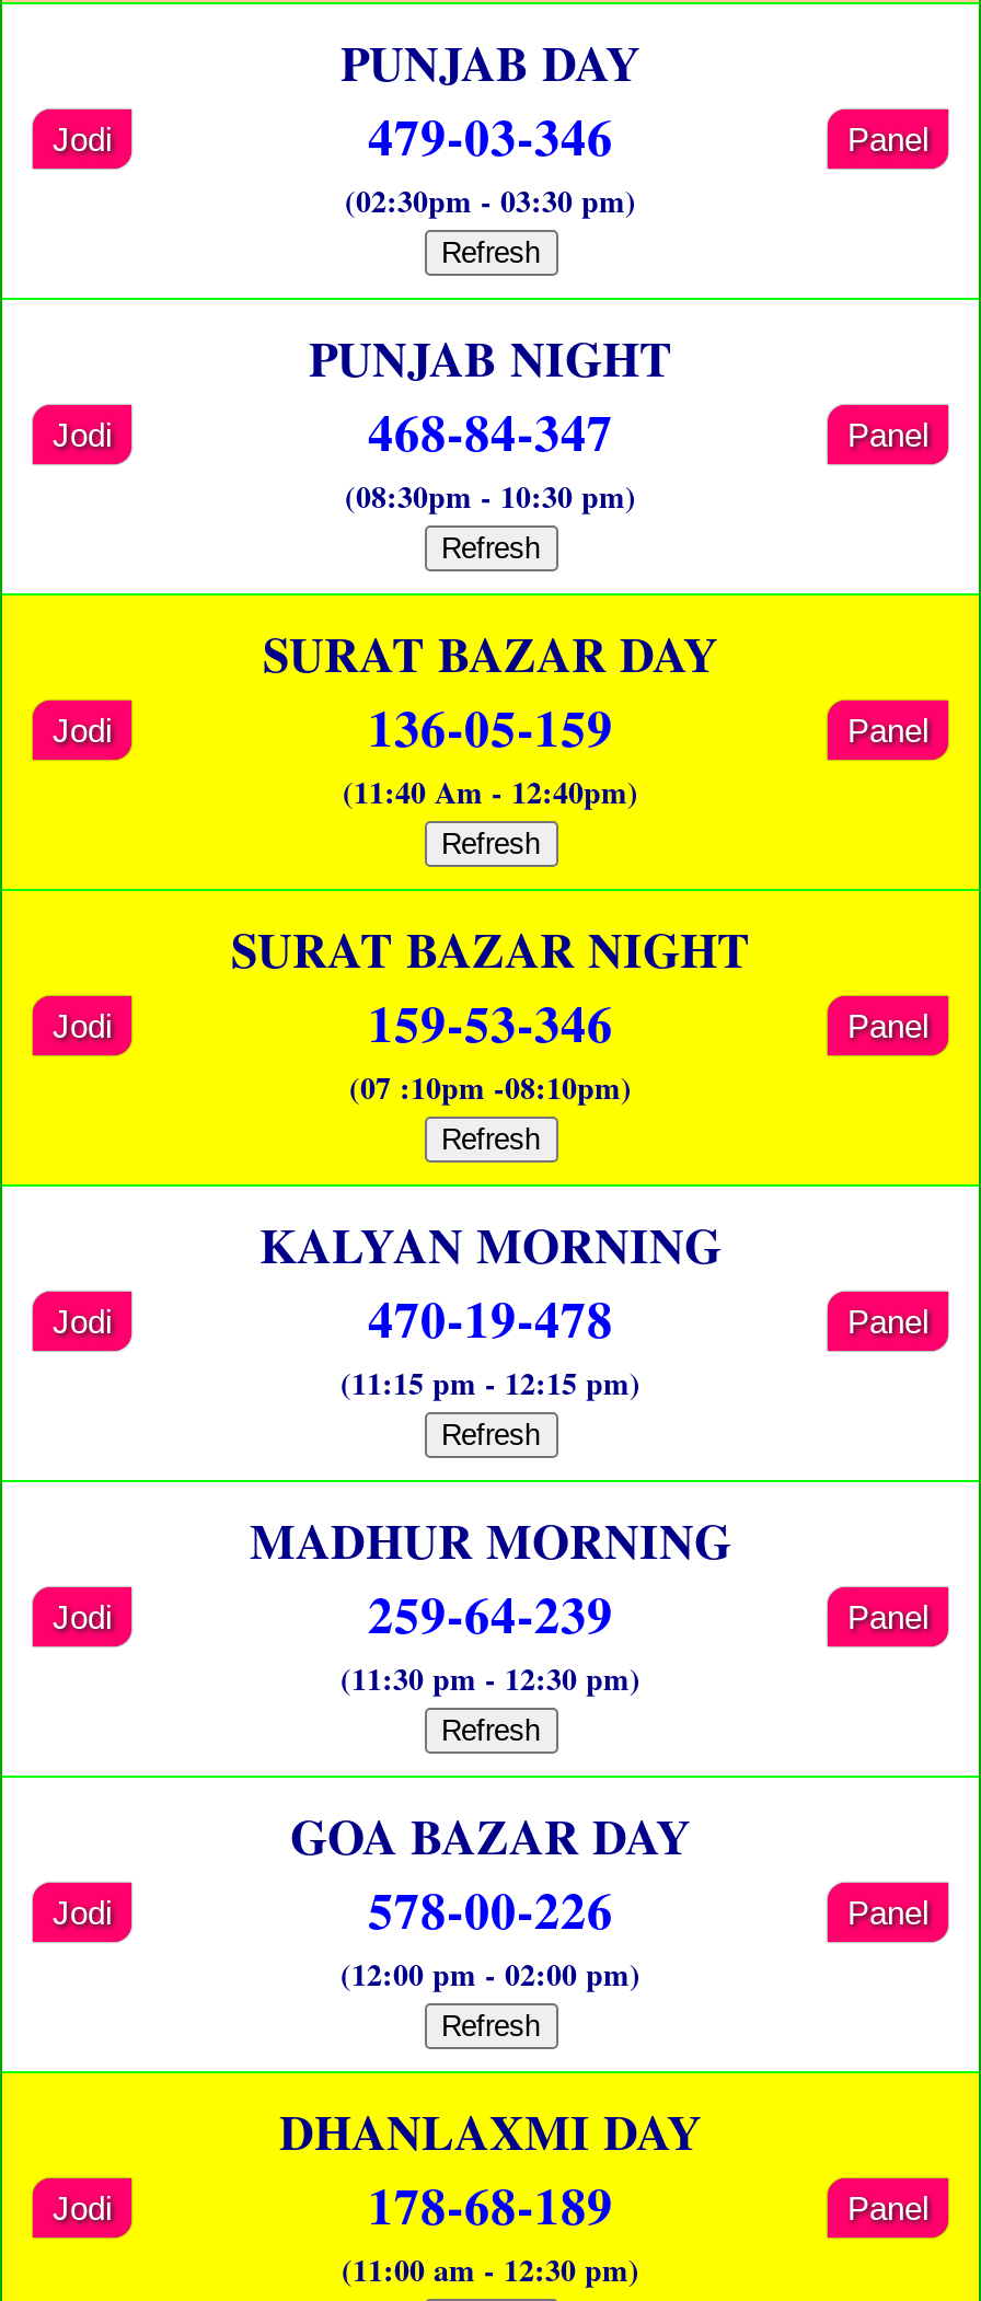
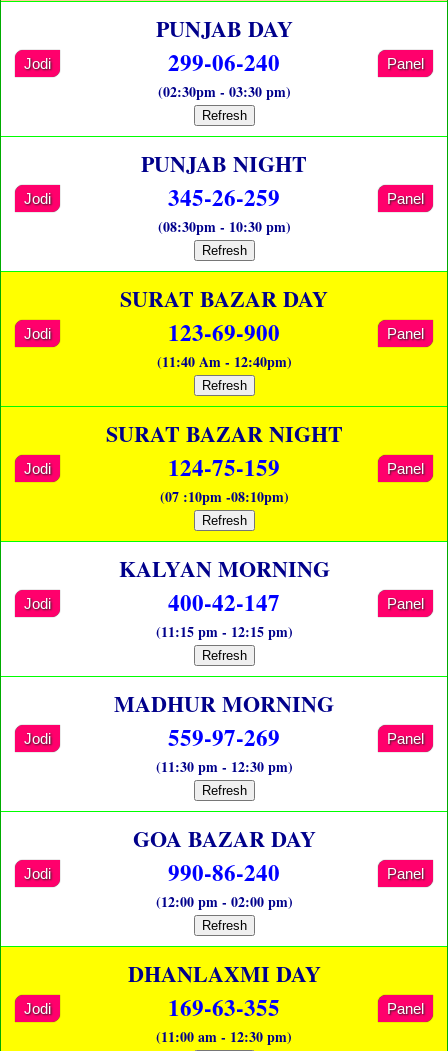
[368,98,613,173] 479-03-346 -> [168,45,280,79] 299-06-240
[368,394,613,468] 468-84-347 -> [168,180,280,214] 345-26-259
[368,689,613,764] 136-05-159 -> [168,315,280,349] 123-69-900
[368,985,613,1059] 159-53-346 -> [168,450,280,484] 124-75-159
[368,1280,613,1355] 470-19-478 -> [168,585,280,619] 400-42-147
[368,1576,613,1650] 259-64-239 -> [168,720,280,754] 559-97-269
[368,1871,613,1946] 578-00-226 -> [168,855,280,889] 990-86-240
[368,2167,613,2241] 178-68-189 -> [168,990,280,1024] 169-63-355

